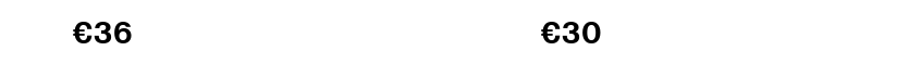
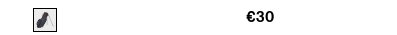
[72,16,133,51] €36 -> none

